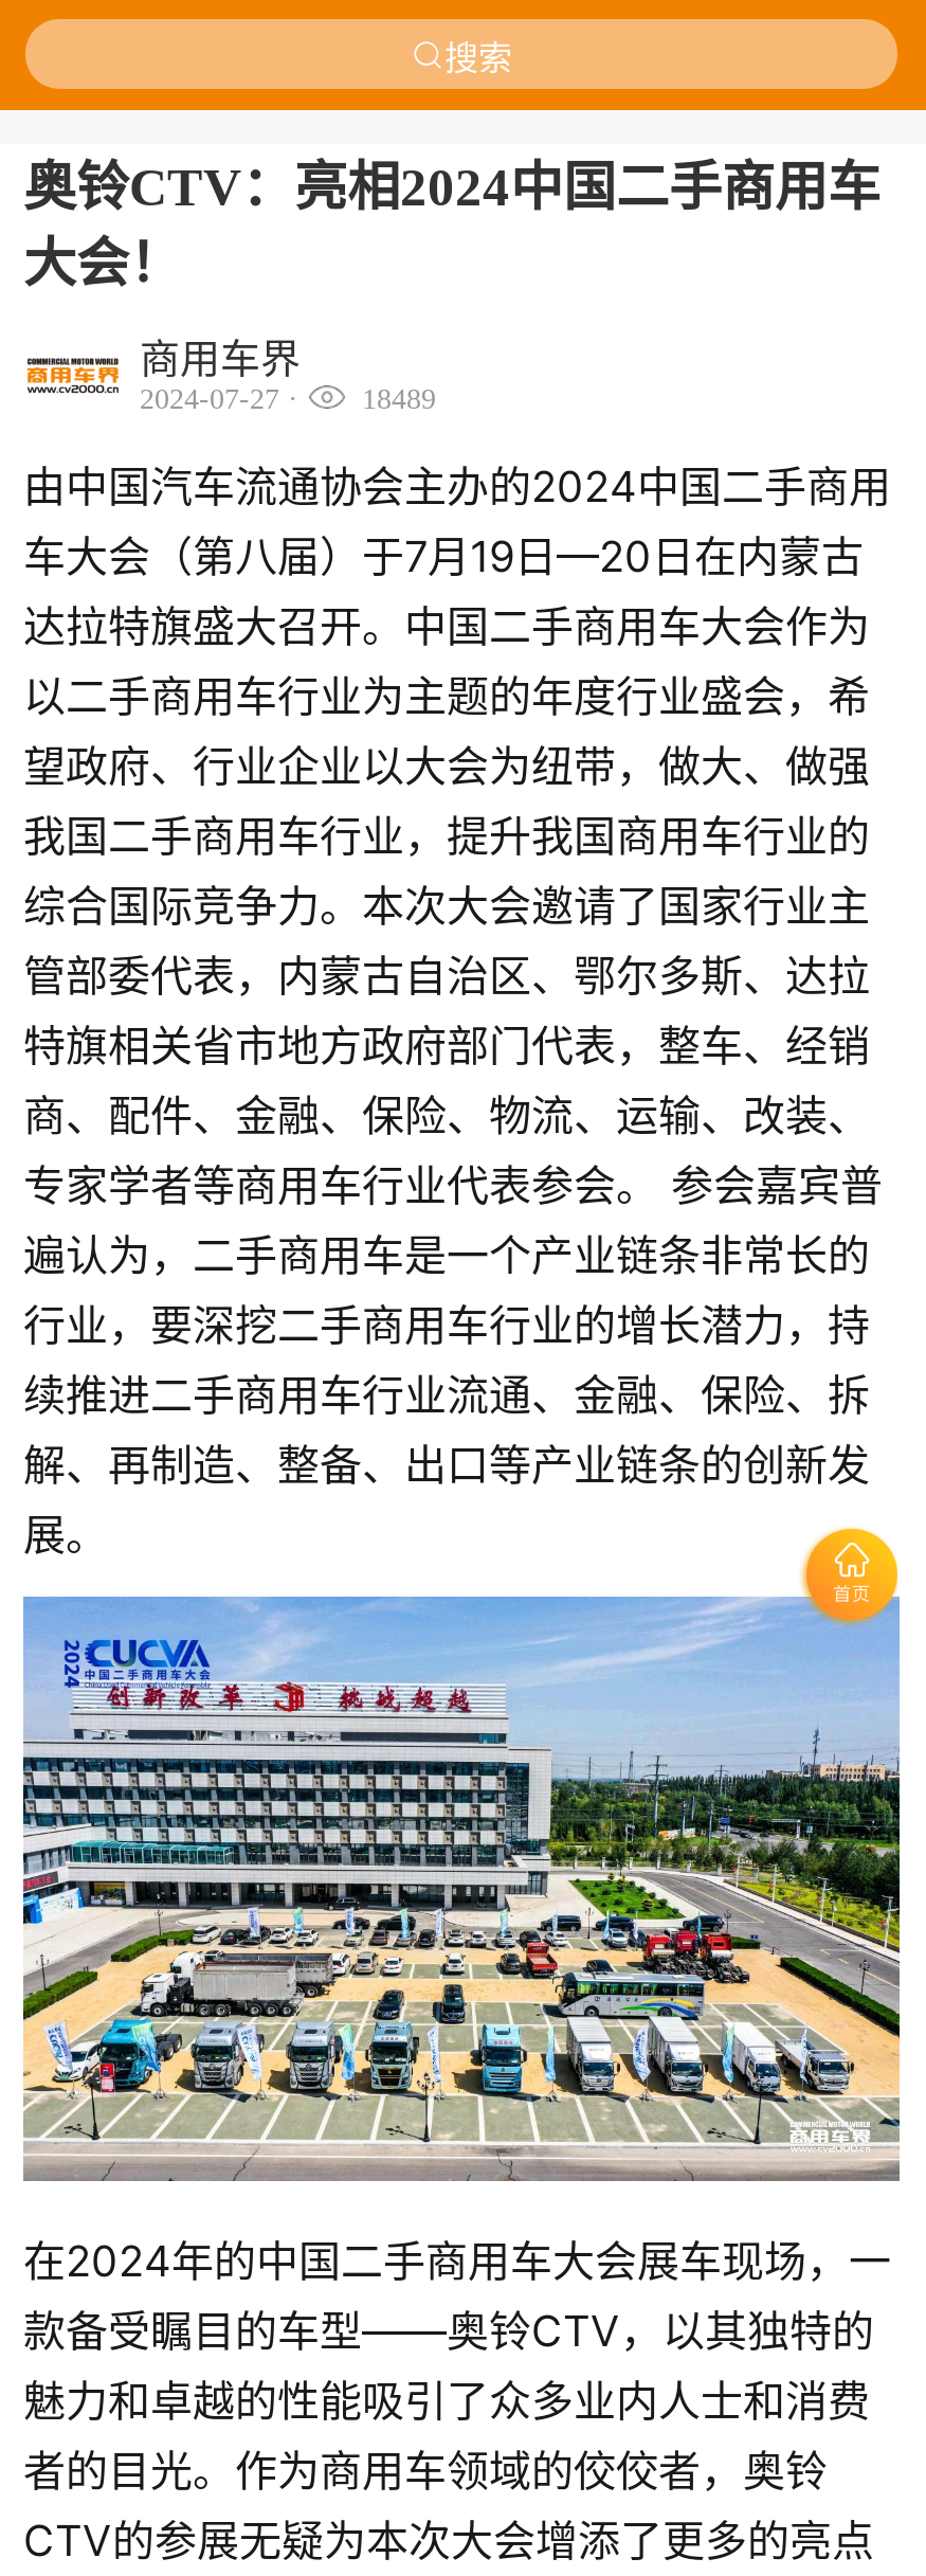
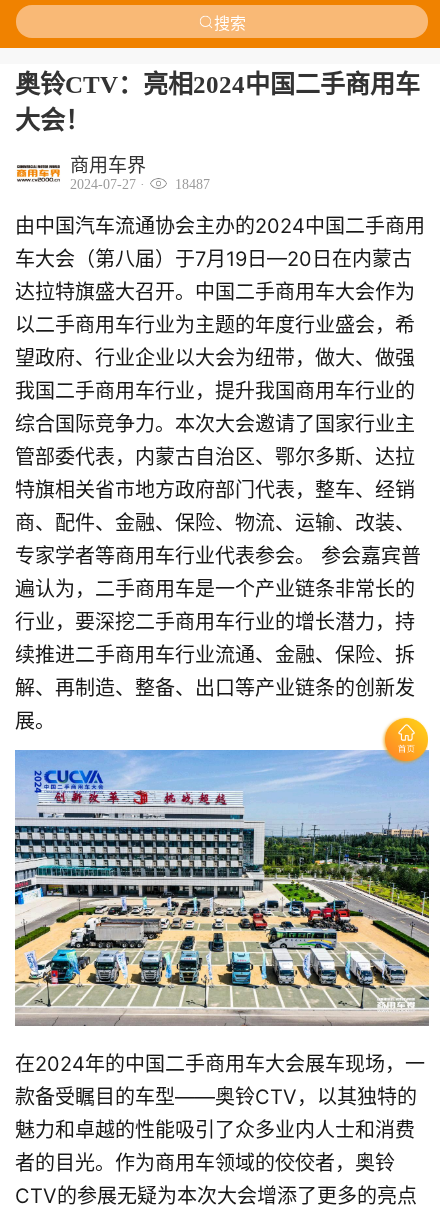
[140,383,436,415] 2024-07-27 · 18489 -> [70,177,210,192] 2024-07-27 · 18487

